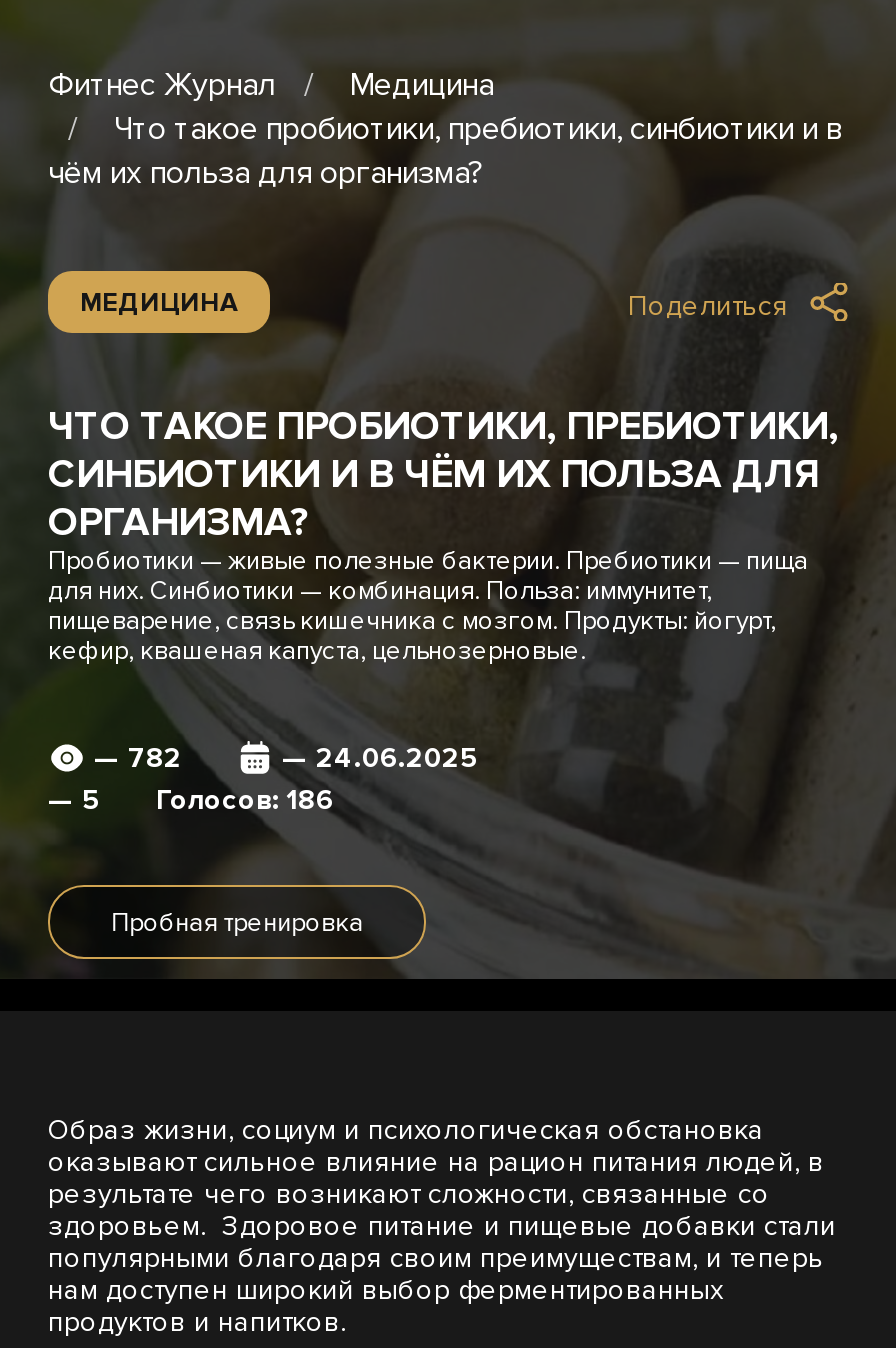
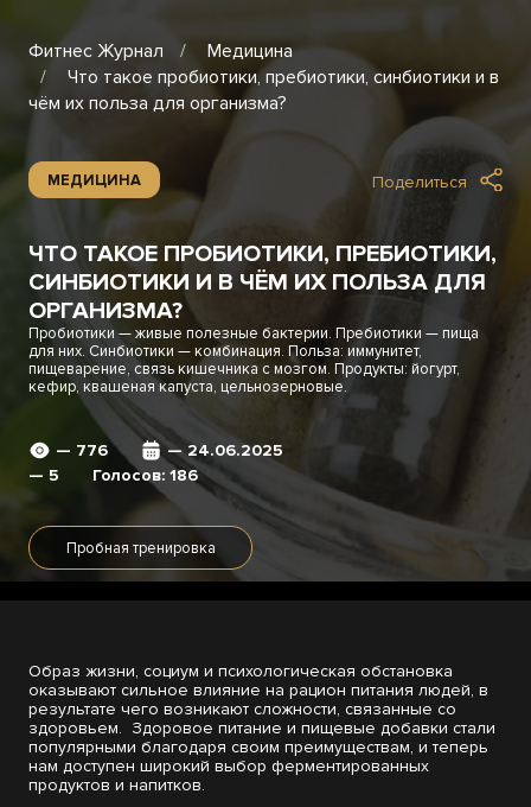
[94,741,182,775] — 782 -> [56,440,108,460] — 776

